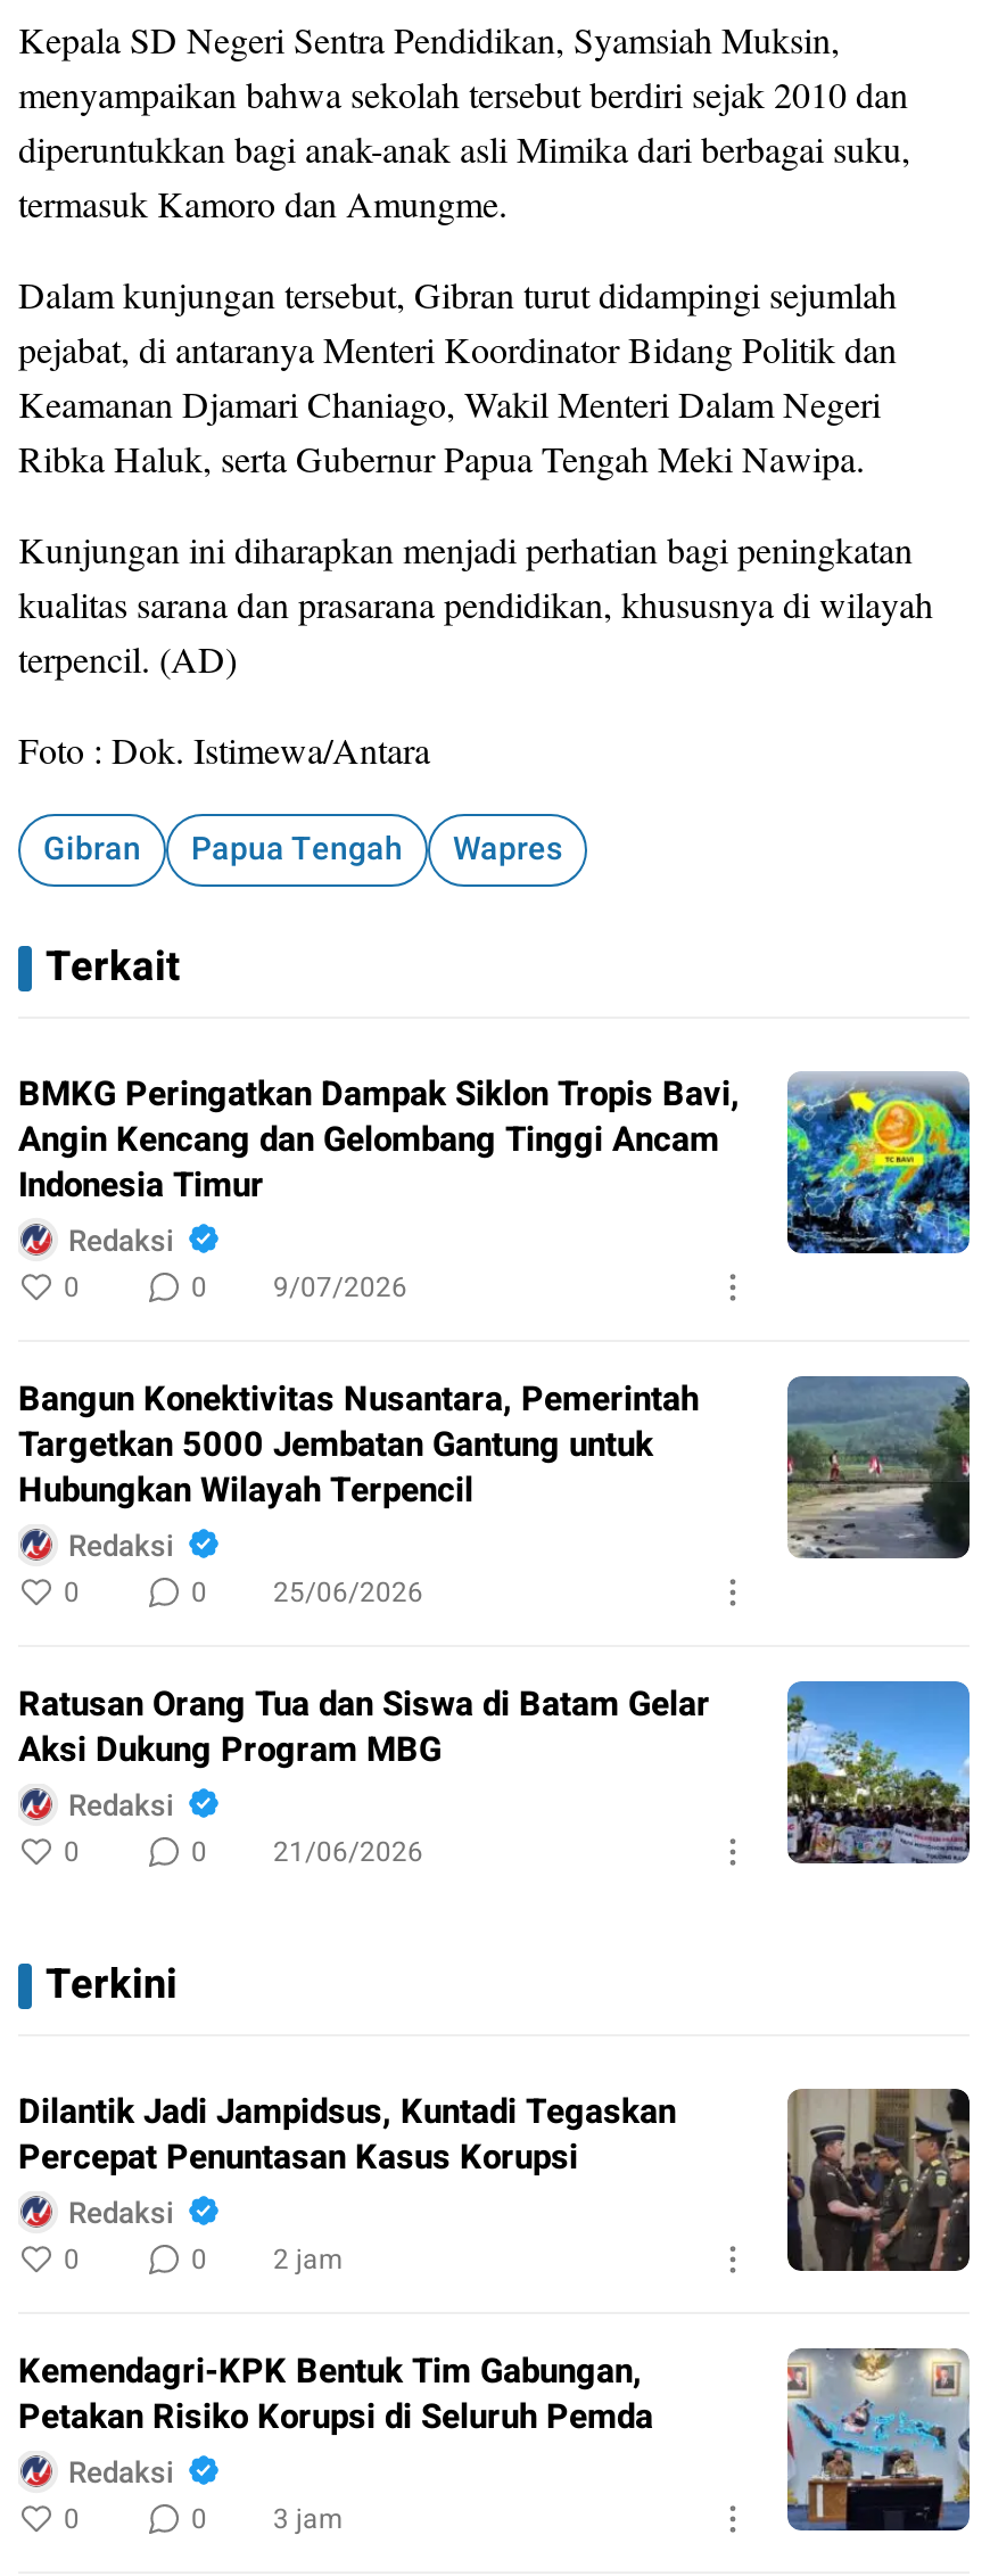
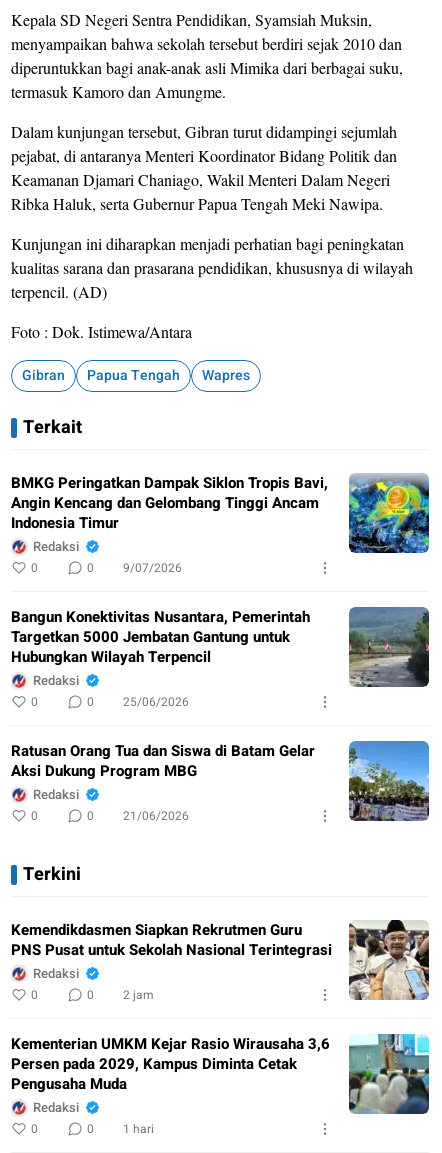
[18,2088,676,2184] Dilantik Jadi Jampidsus, Kuntadi Tegaskan | Percepat Penuntasan Kasus Korupsi -> [11,919,332,961] Kemendikdasmen Siapkan Rekrutmen Guru | PNS Pusat untuk Sekolah Nasional Terintegrasi
[785,2087,972,2273] [image] -> [349,919,430,1001] [image]
[18,2348,653,2443] Kemendagri-KPK Bentuk Tim Gabungan, | Petakan Risiko Korupsi di Seluruh Pemda -> [11,1033,330,1095] Kementerian UMKM Kejar Rasio Wirausaha 3,6 | Persen pada 2029, Kampus Diminta Cetak | Pengusaha Muda
[785,2346,972,2533] [image] -> [349,1033,430,1133] [image]
[191,2500,344,2541] 0 3 jam -> [87,1120,154,1138] 0 1 hari

